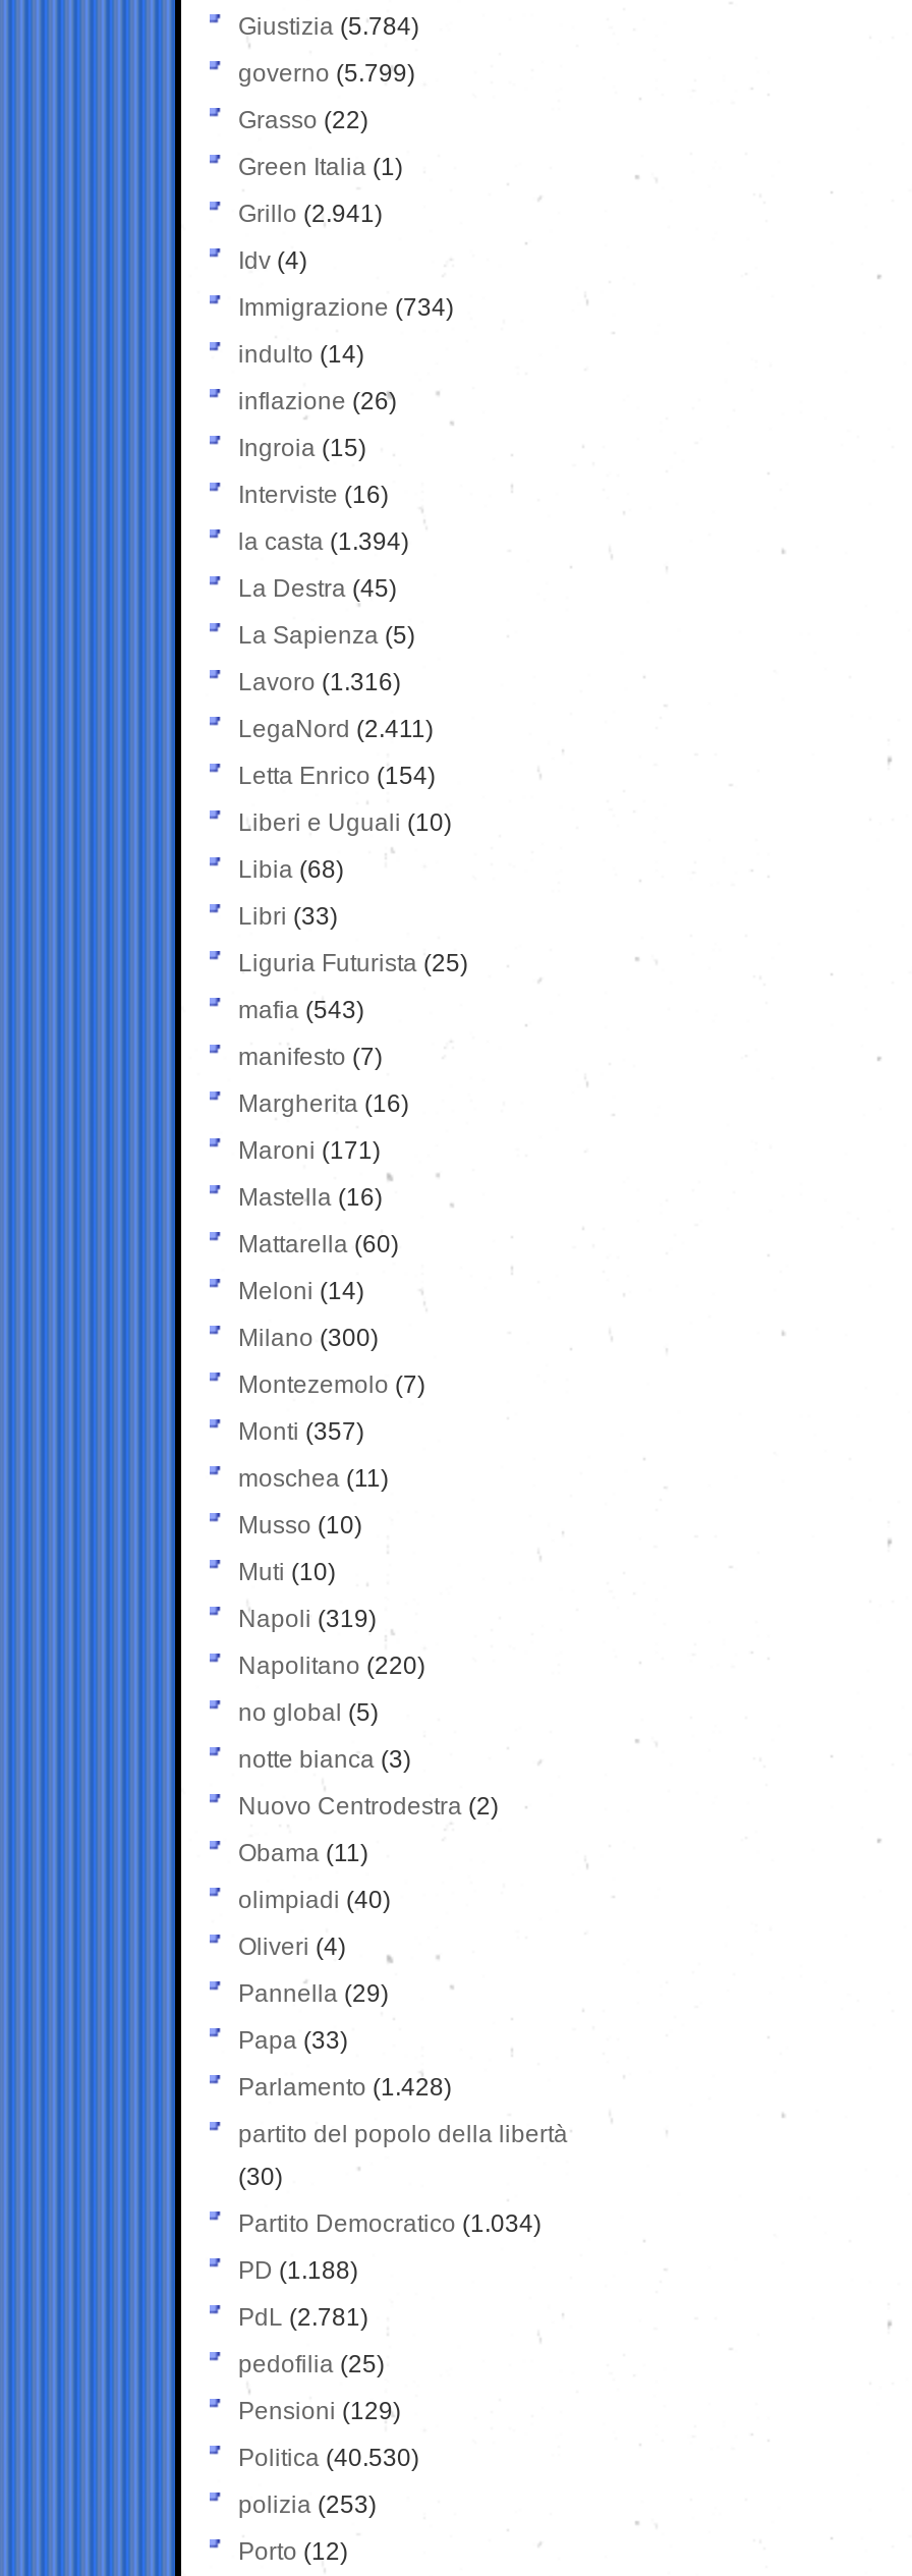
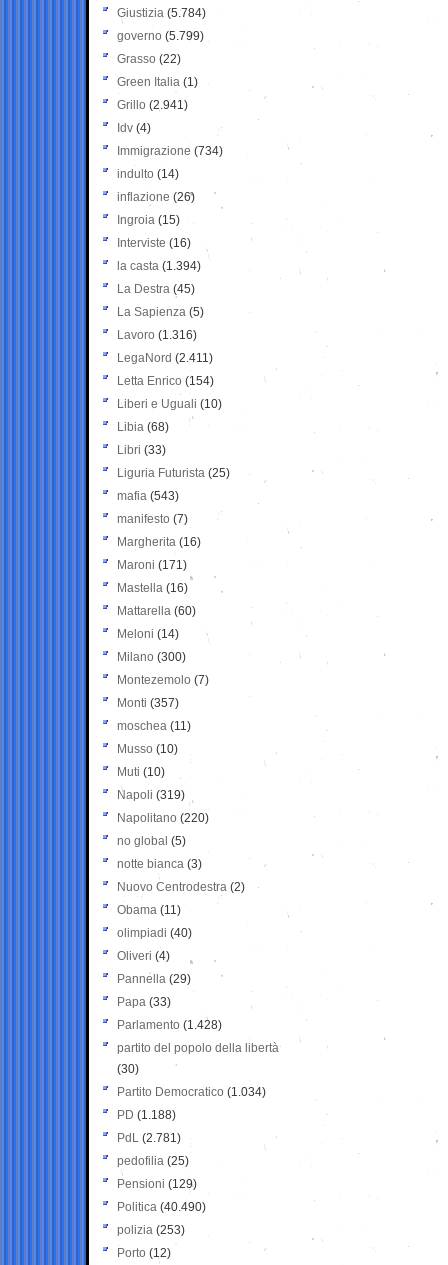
[238,2443,419,2472] Politica (40.530) -> [117,1200,206,1214] Politica (40.490)

